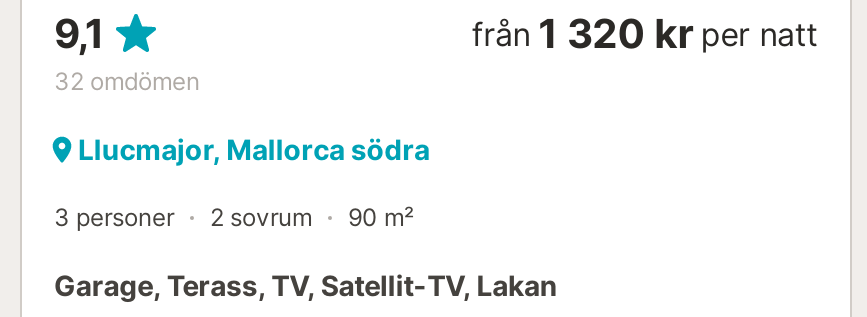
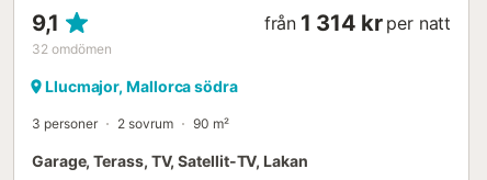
[472,10,818,58] från 1 320 kr per natt -> [264,10,451,36] från 1 314 kr per natt

